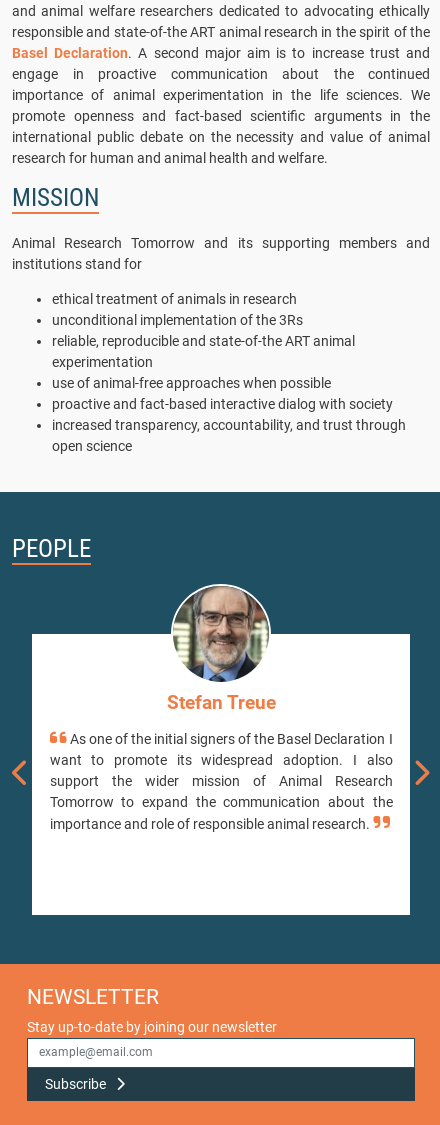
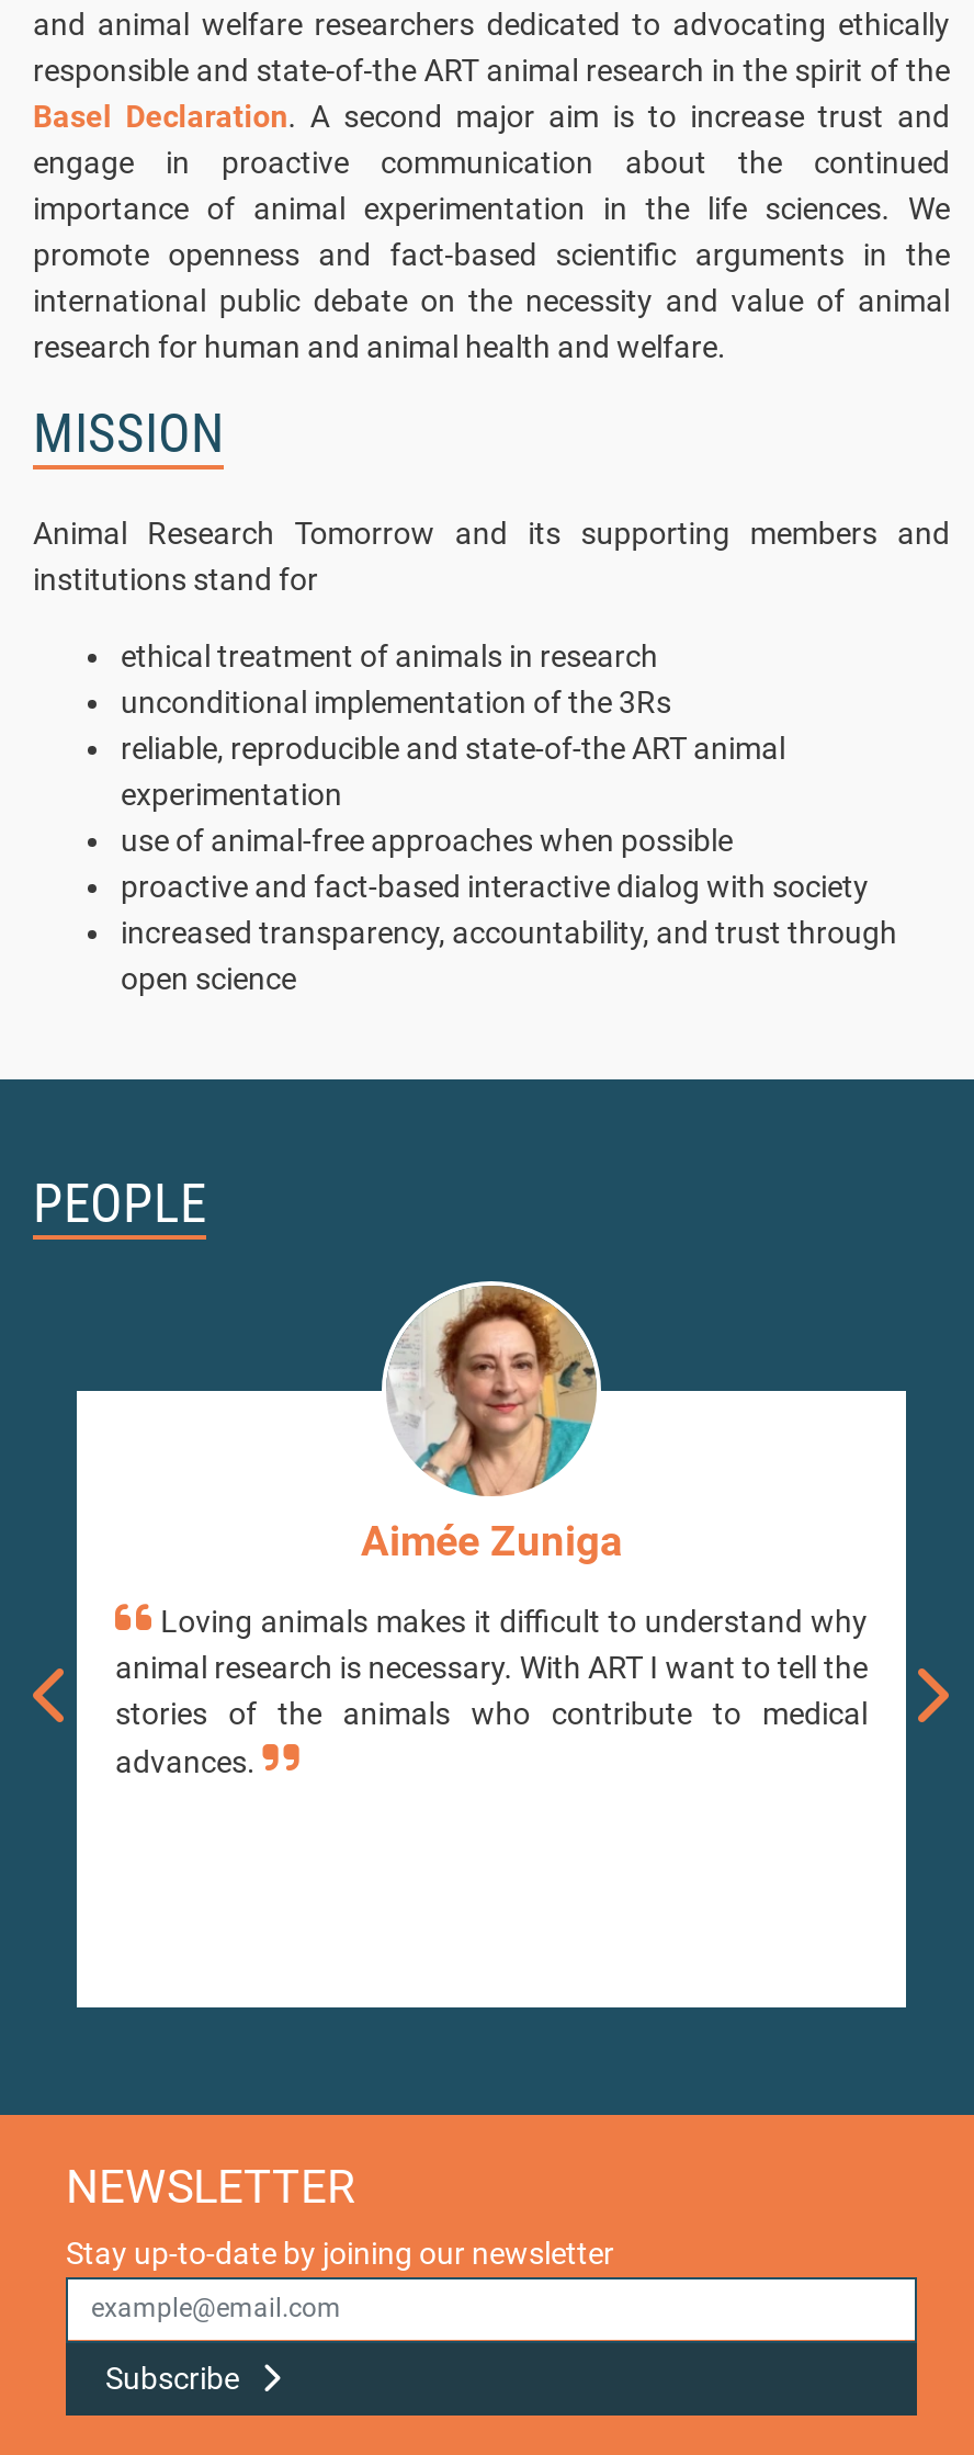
[166,586,275,713] [image] | Stefan Treue -> [361,1286,622,1565] [image] | Aimée Zuniga
[49,730,392,831] As one of the initial signers of the Basel Declaration I | want to promote its widespread adoption. I also | support the wider mission of Animal Research | Tomorrow to expand the communication about the | importance and role of responsible animal research. -> [115,1603,868,1778] Loving animals makes it difficult to understand why | animal research is necessary. With ART I want to tell the | stories of the animals who contribute to medical | advances.

